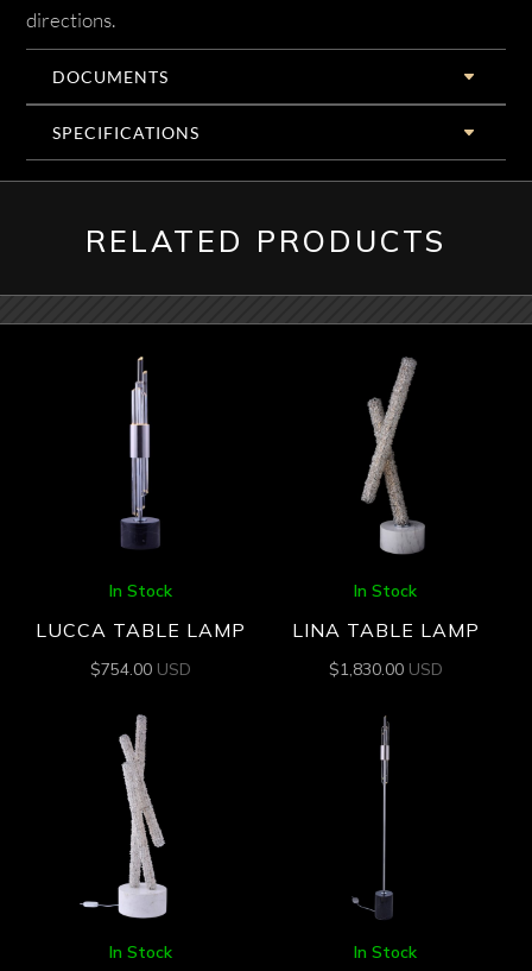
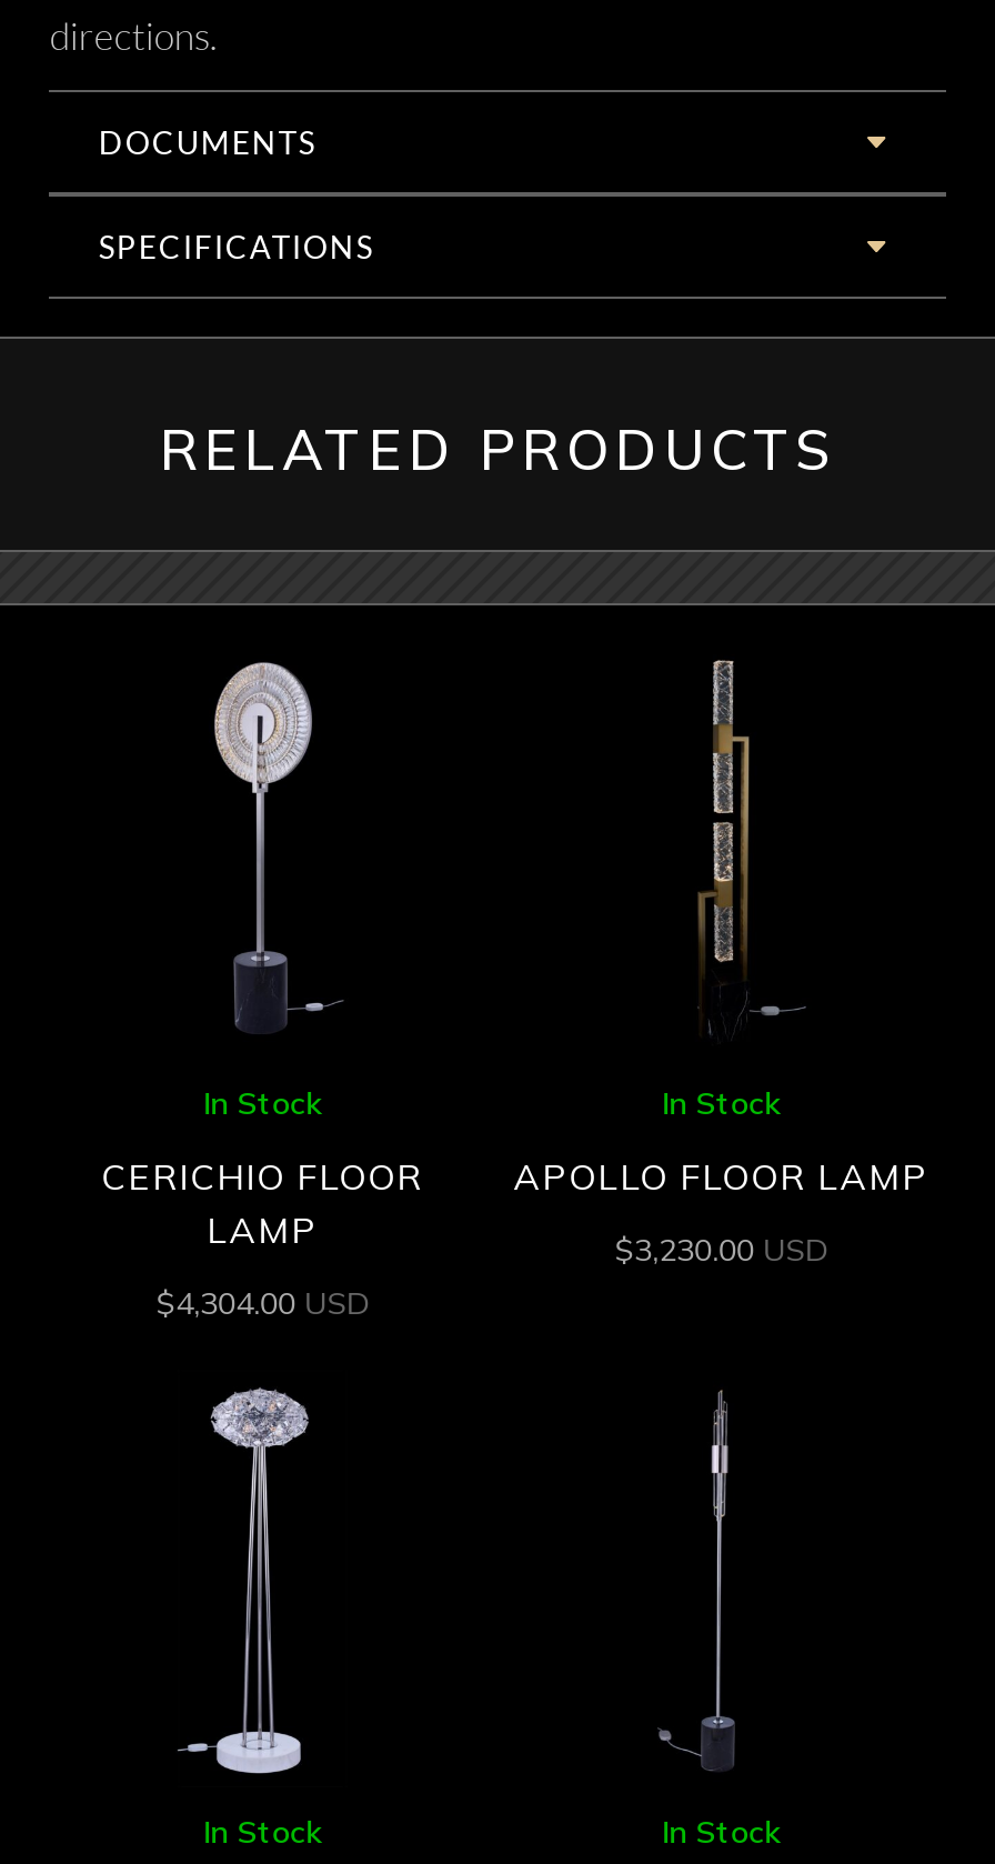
[114,355,173,553] [image] -> [211,661,342,1034] [image]
[360,354,426,555] [image] -> [675,659,804,1034] [image]
[35,618,245,642] LUCCA TABLE LAMP -> [101,1154,424,1252] CERICHIO FLOOR | LAMP
[292,618,479,642] LINA TABLE LAMP -> [513,1154,929,1199] APOLLO FLOOR LAMP
[90,659,191,680] $754.00 USD -> [156,1283,369,1323] $4,304.00 USD
[329,659,443,680] $1,830.00 USD -> [615,1230,828,1270] $3,230.00 USD
[80,718,169,921] [image] -> [187,1390,311,1776] [image]

